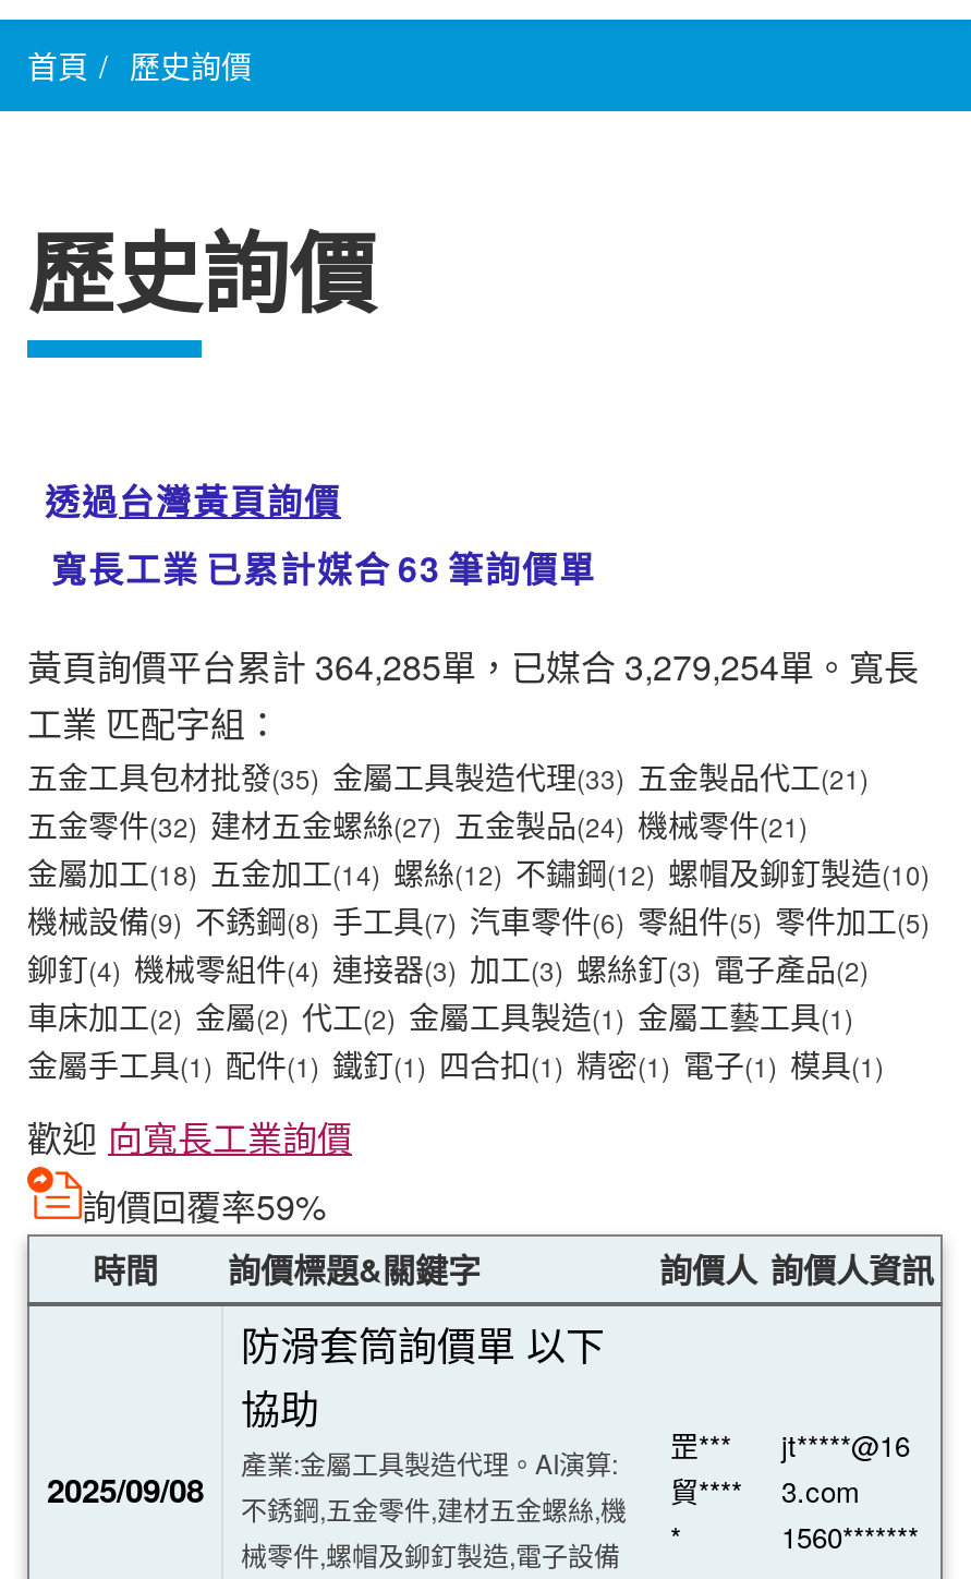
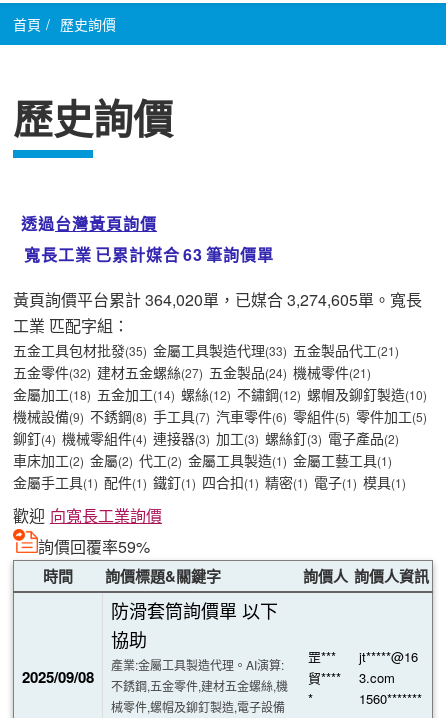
[27,641,919,691] 黃頁詢價平台累計364,285單，已媒合3,279,254單。寬長 -> [13,288,422,311] 黃頁詢價平台累計364,020單，已媒合3,274,605單。寬長

